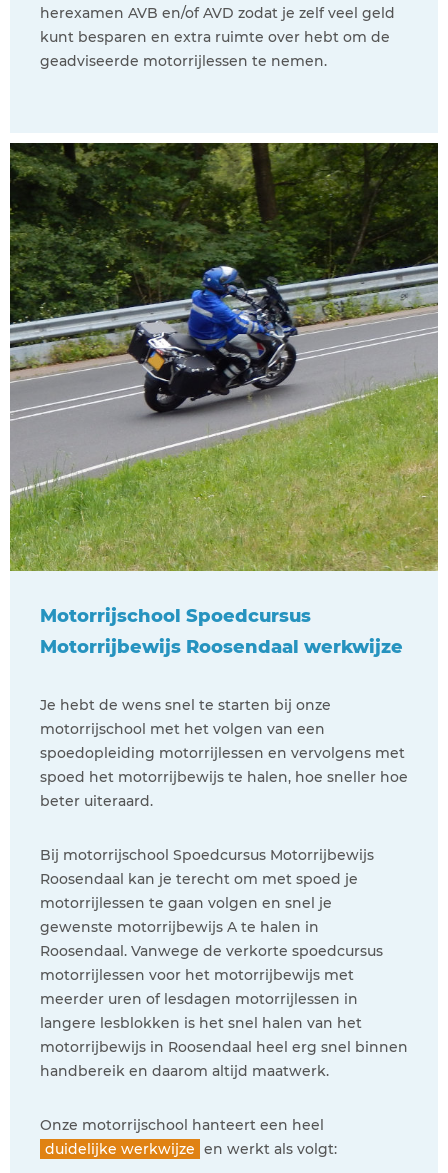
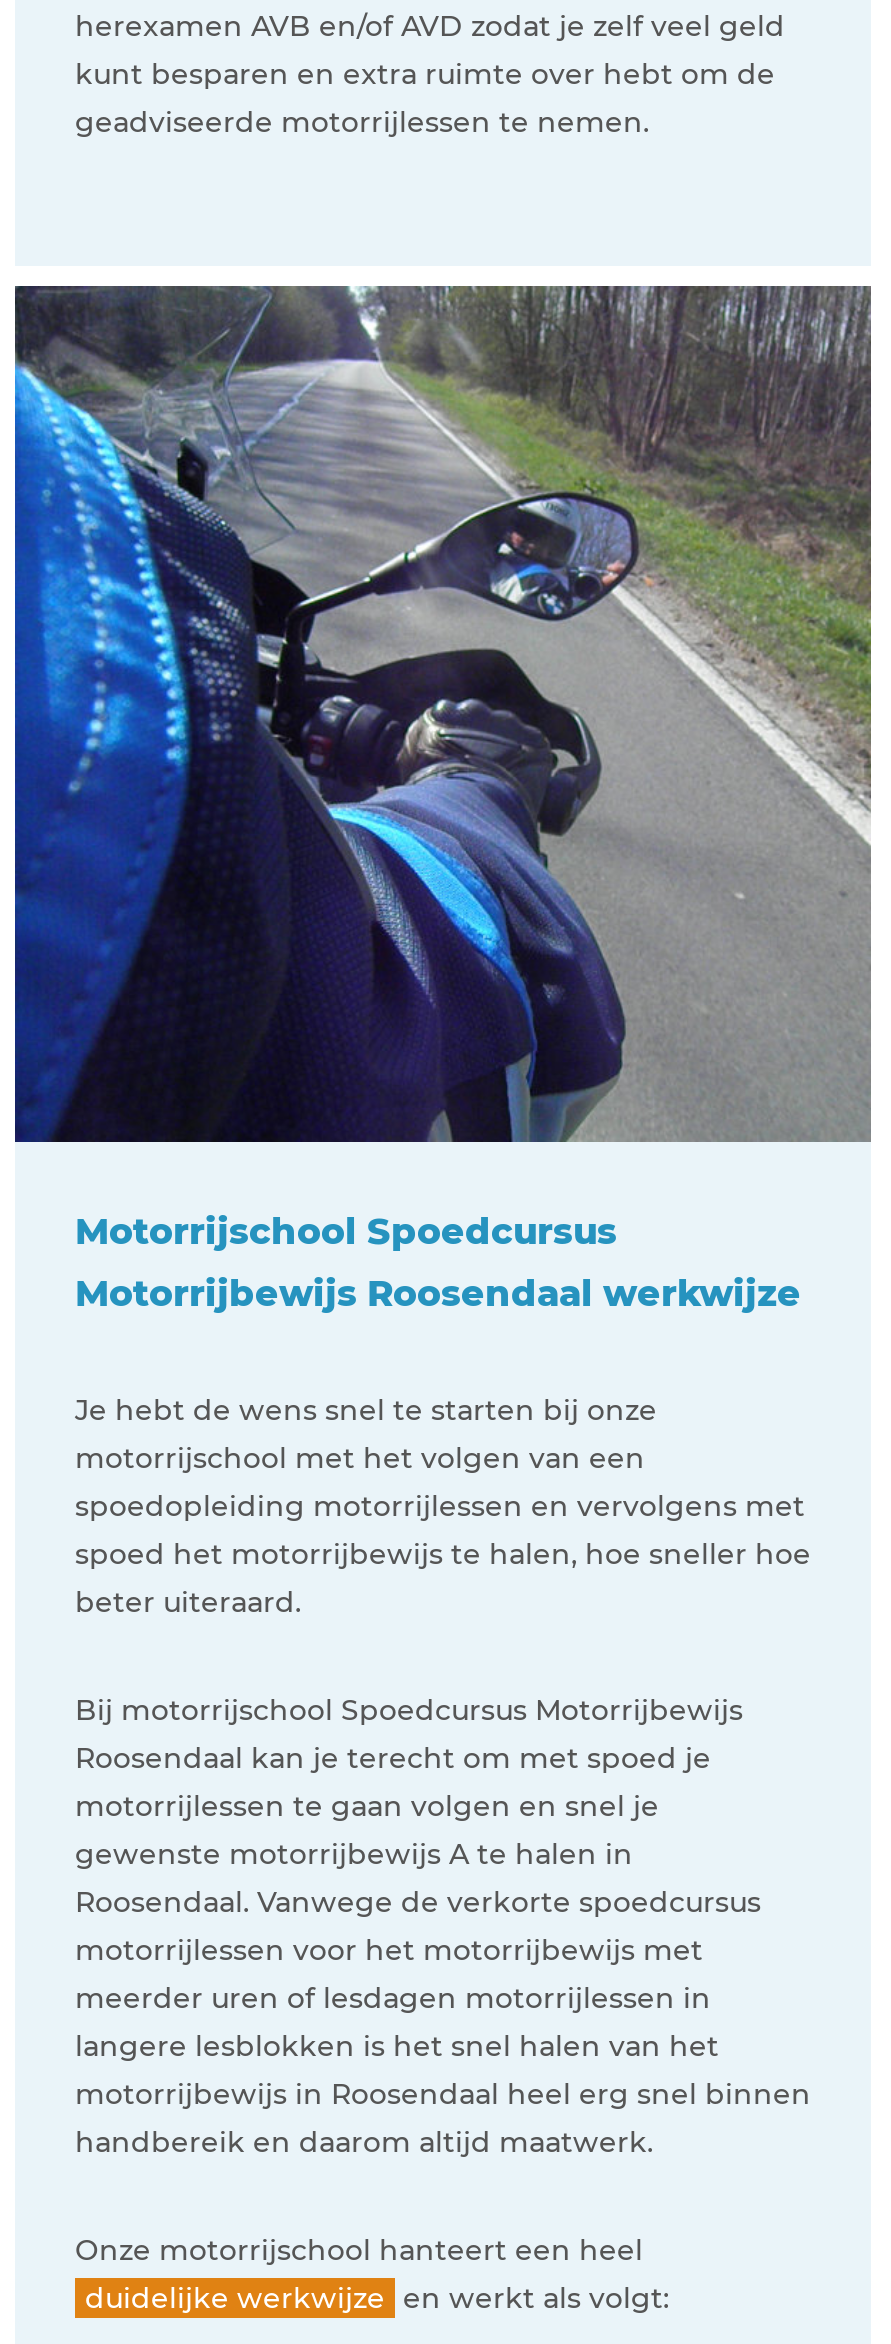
[9,142,439,572] [image] -> [13,284,873,1144] [image]

